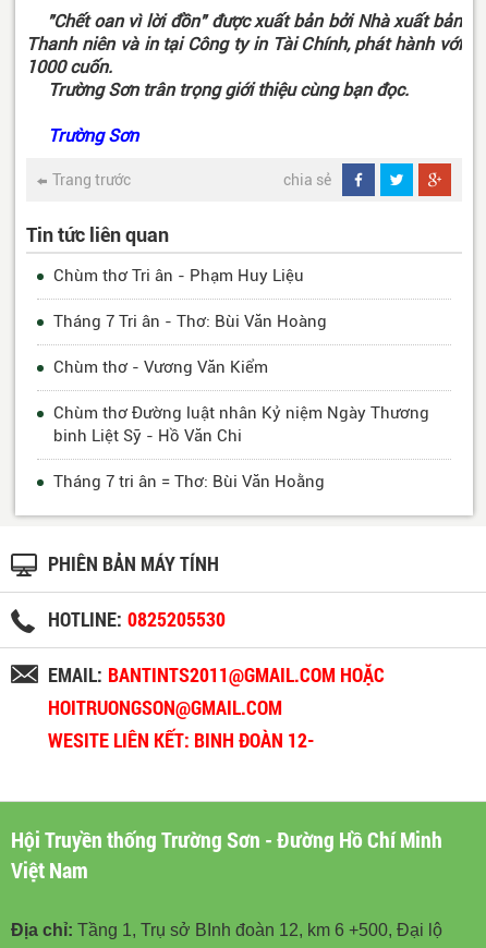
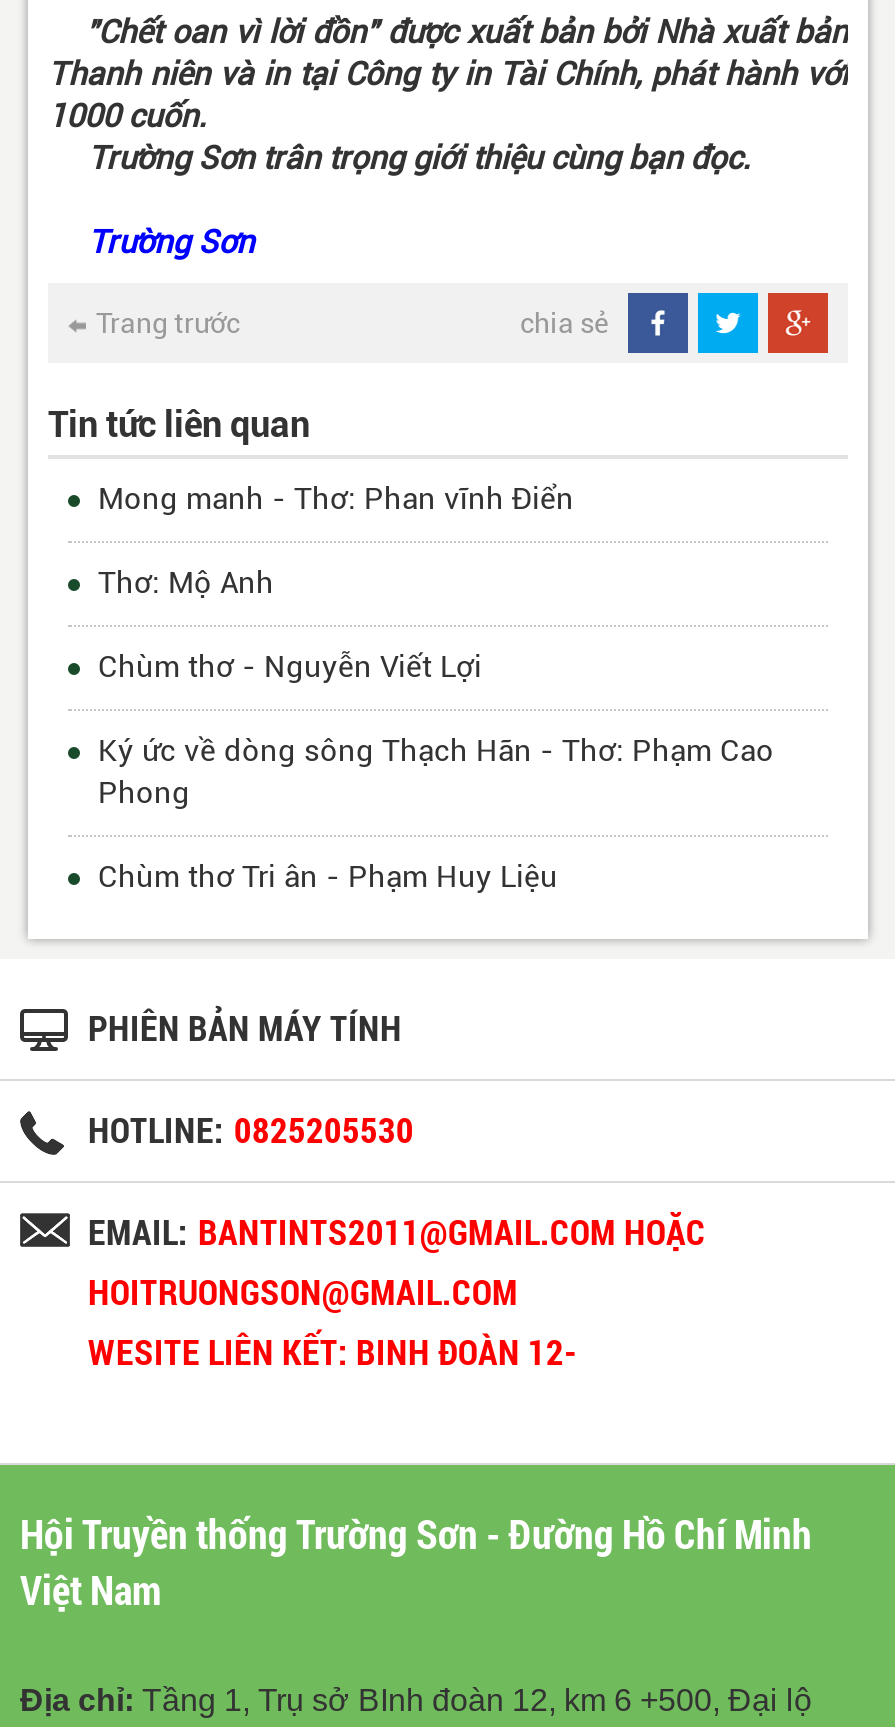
none -> [98,482,774,812] Mong manh - Thơ: Phan vĩnh Điển | Thơ: Mộ Anh | Chùm thơ - Nguyễn Viết Lợi | Ký ức về dòng sông Thạch Hãn - Thơ: Phạm Cao | Phong
moved [53,266,304,286] -> [98,860,558,896]: Chùm thơ Tri ân - Phạm Huy Liệu
[53,312,429,492] Tháng 7 Tri ân - Thơ: Bùi Văn Hoàng | Chùm thơ - Vương Văn Kiểm | Chùm thơ Đường luật nhân Kỷ niệm Ngày Thương | binh Liệt Sỹ - Hồ Văn Chi | Tháng 7 tri ân = Thơ: Bùi Văn Hoằng -> none

